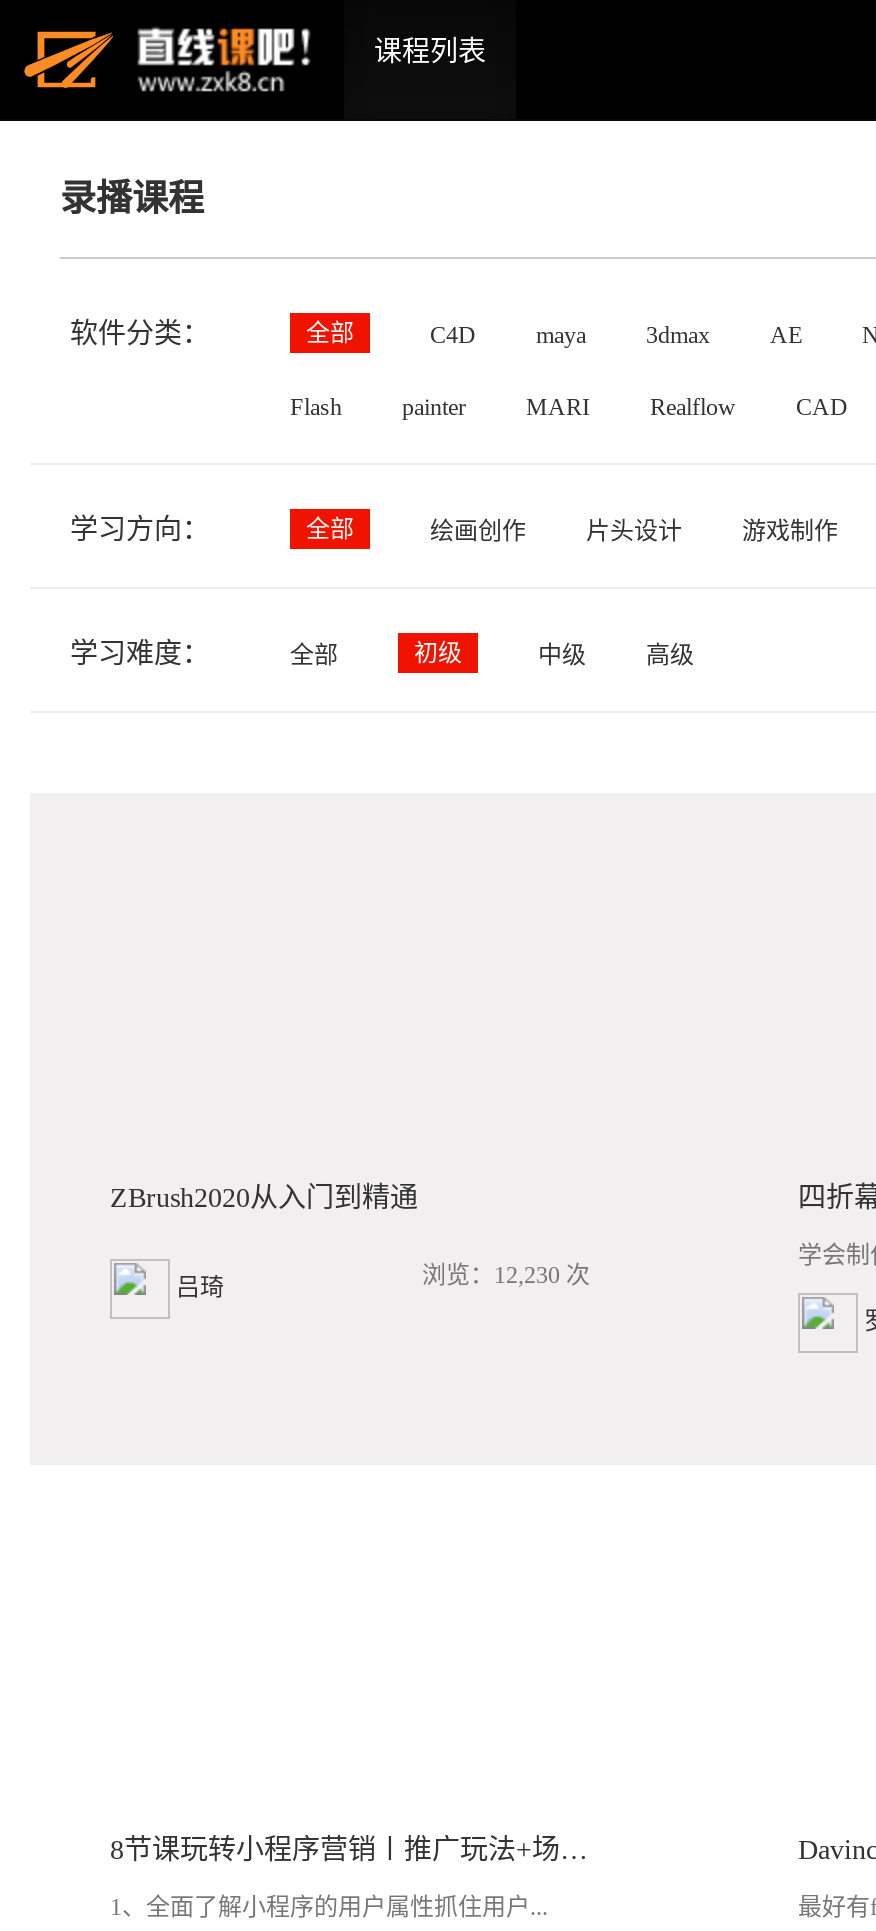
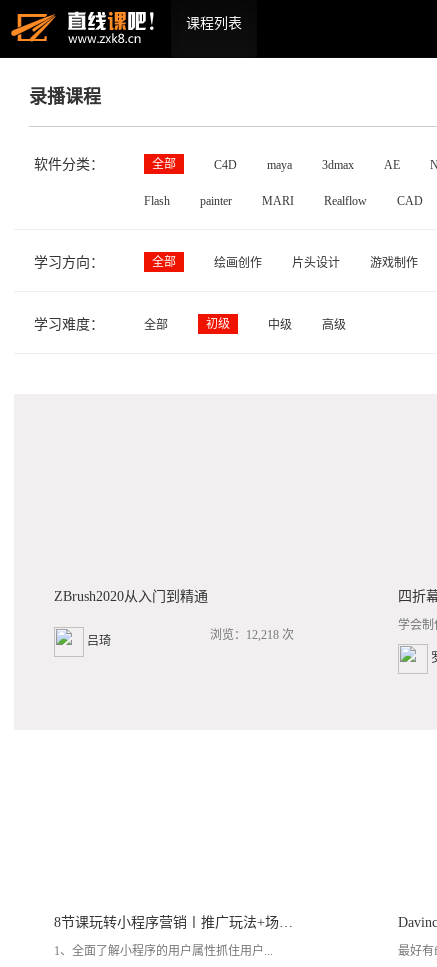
[422,1261,590,1289] 浏览：12,230 次 -> [210,628,294,642] 浏览：12,218 次

